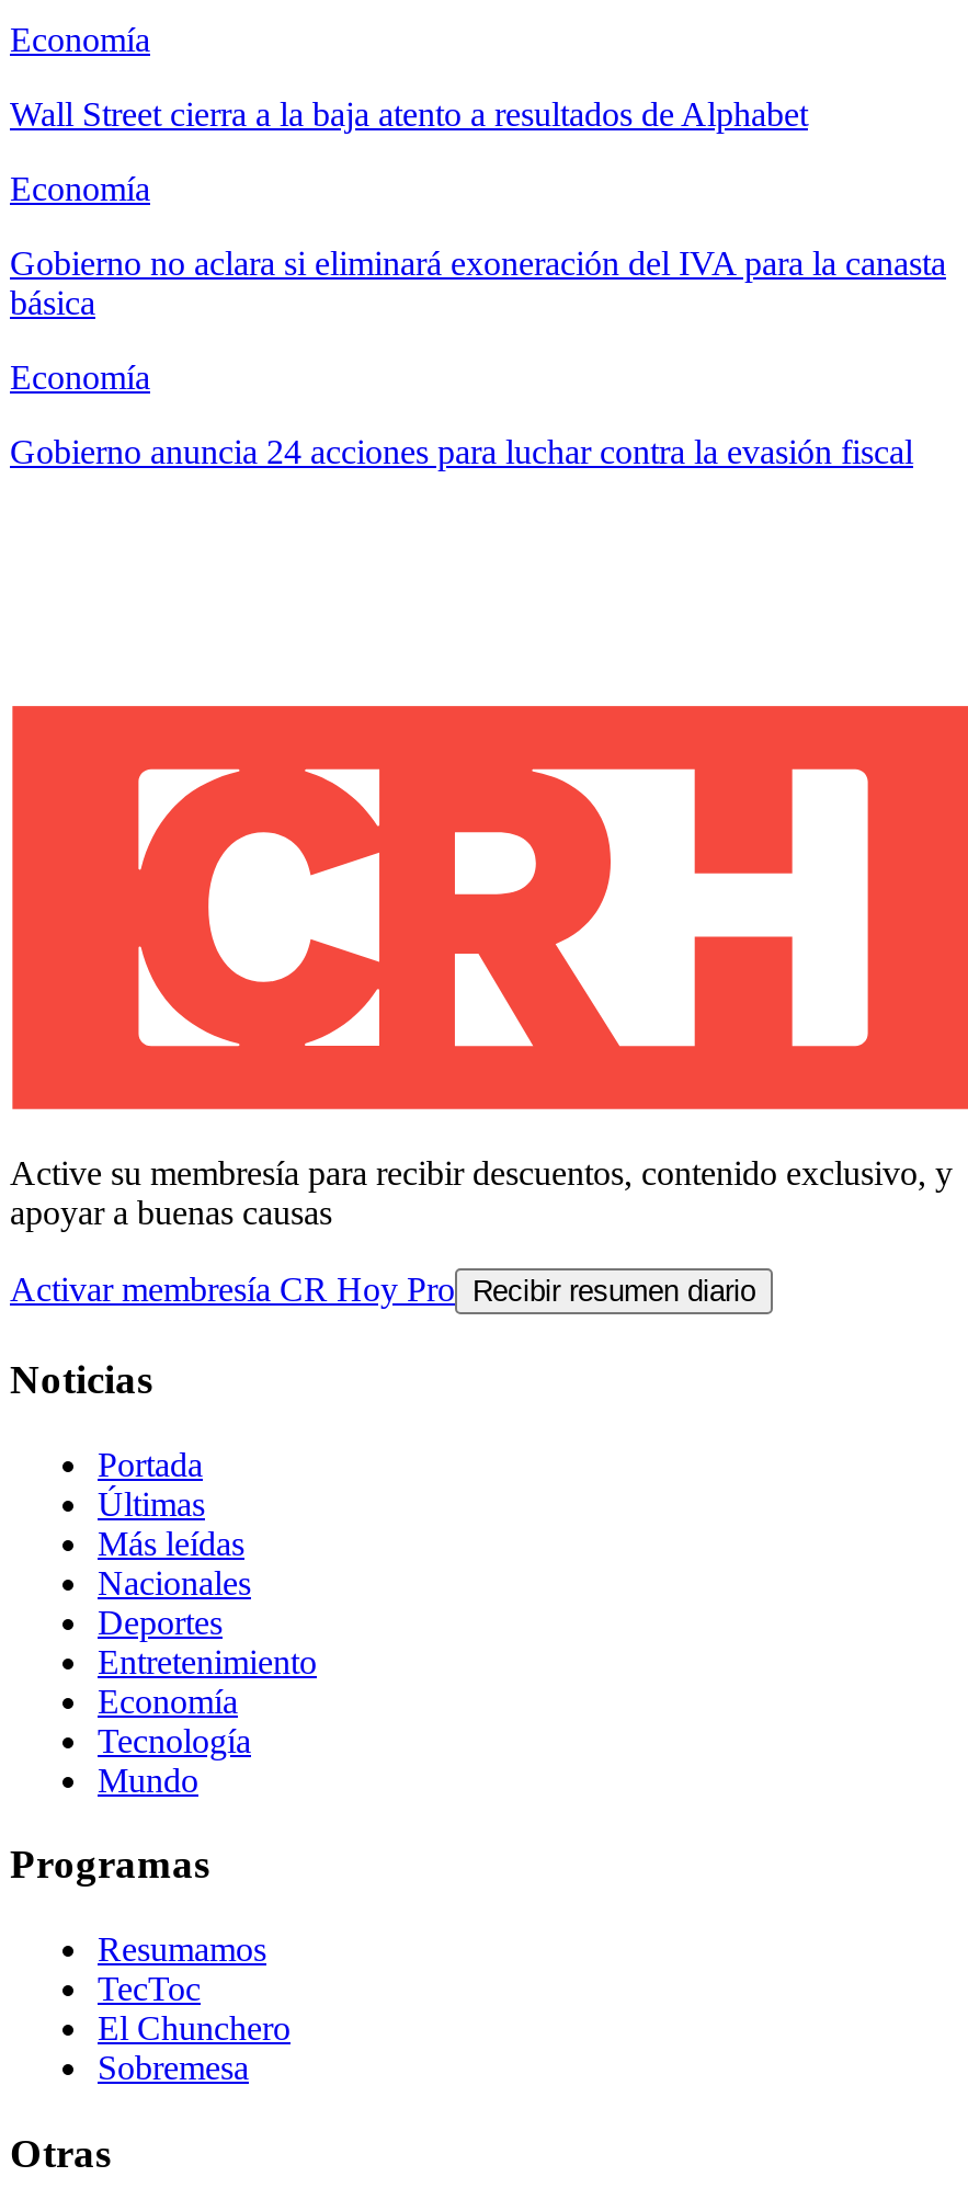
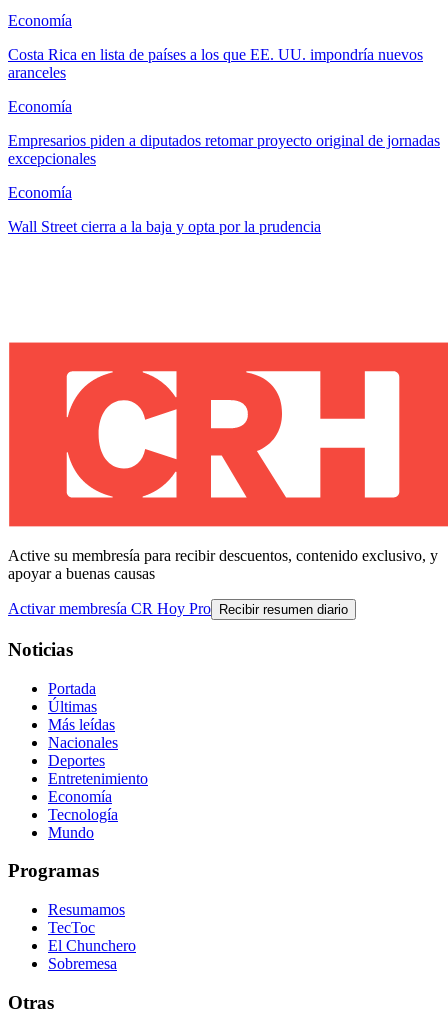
[10,96,808,133] Wall Street cierra a la baja atento a resultados de Alphabet -> [8,46,423,81] Costa Rica en lista de países a los que EE. UU. impondría nuevos | aranceles
[10,245,946,322] Gobierno no aclara si eliminará exoneración del IVA para la canasta | básica -> [8,132,440,167] Empresarios piden a diputados retomar proyecto original de jornadas | excepcionales
[10,433,913,471] Gobierno anuncia 24 acciones para luchar contra la evasión fiscal -> [8,218,321,235] Wall Street cierra a la baja y opta por la prudencia

